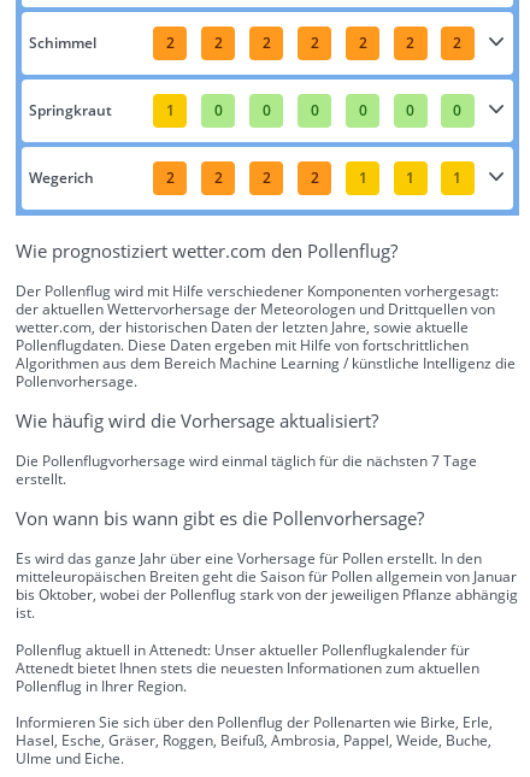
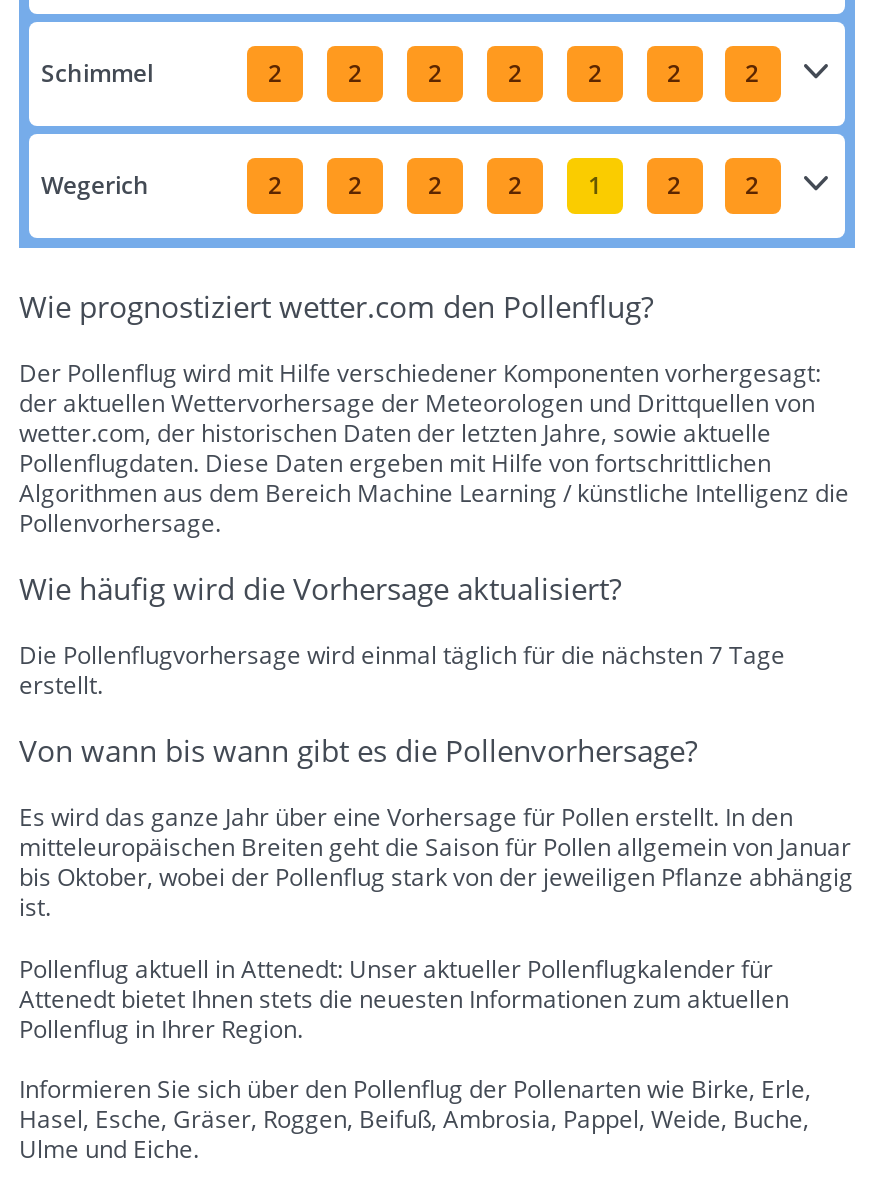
[29,100,461,120] Springkraut | 1 | 0 | 0 | 0 | 0 | 0 | 0 -> none
[406,167,414,188] 1 -> [667,168,681,202] 2
[453,167,461,188] 1 -> [745,168,759,202] 2

